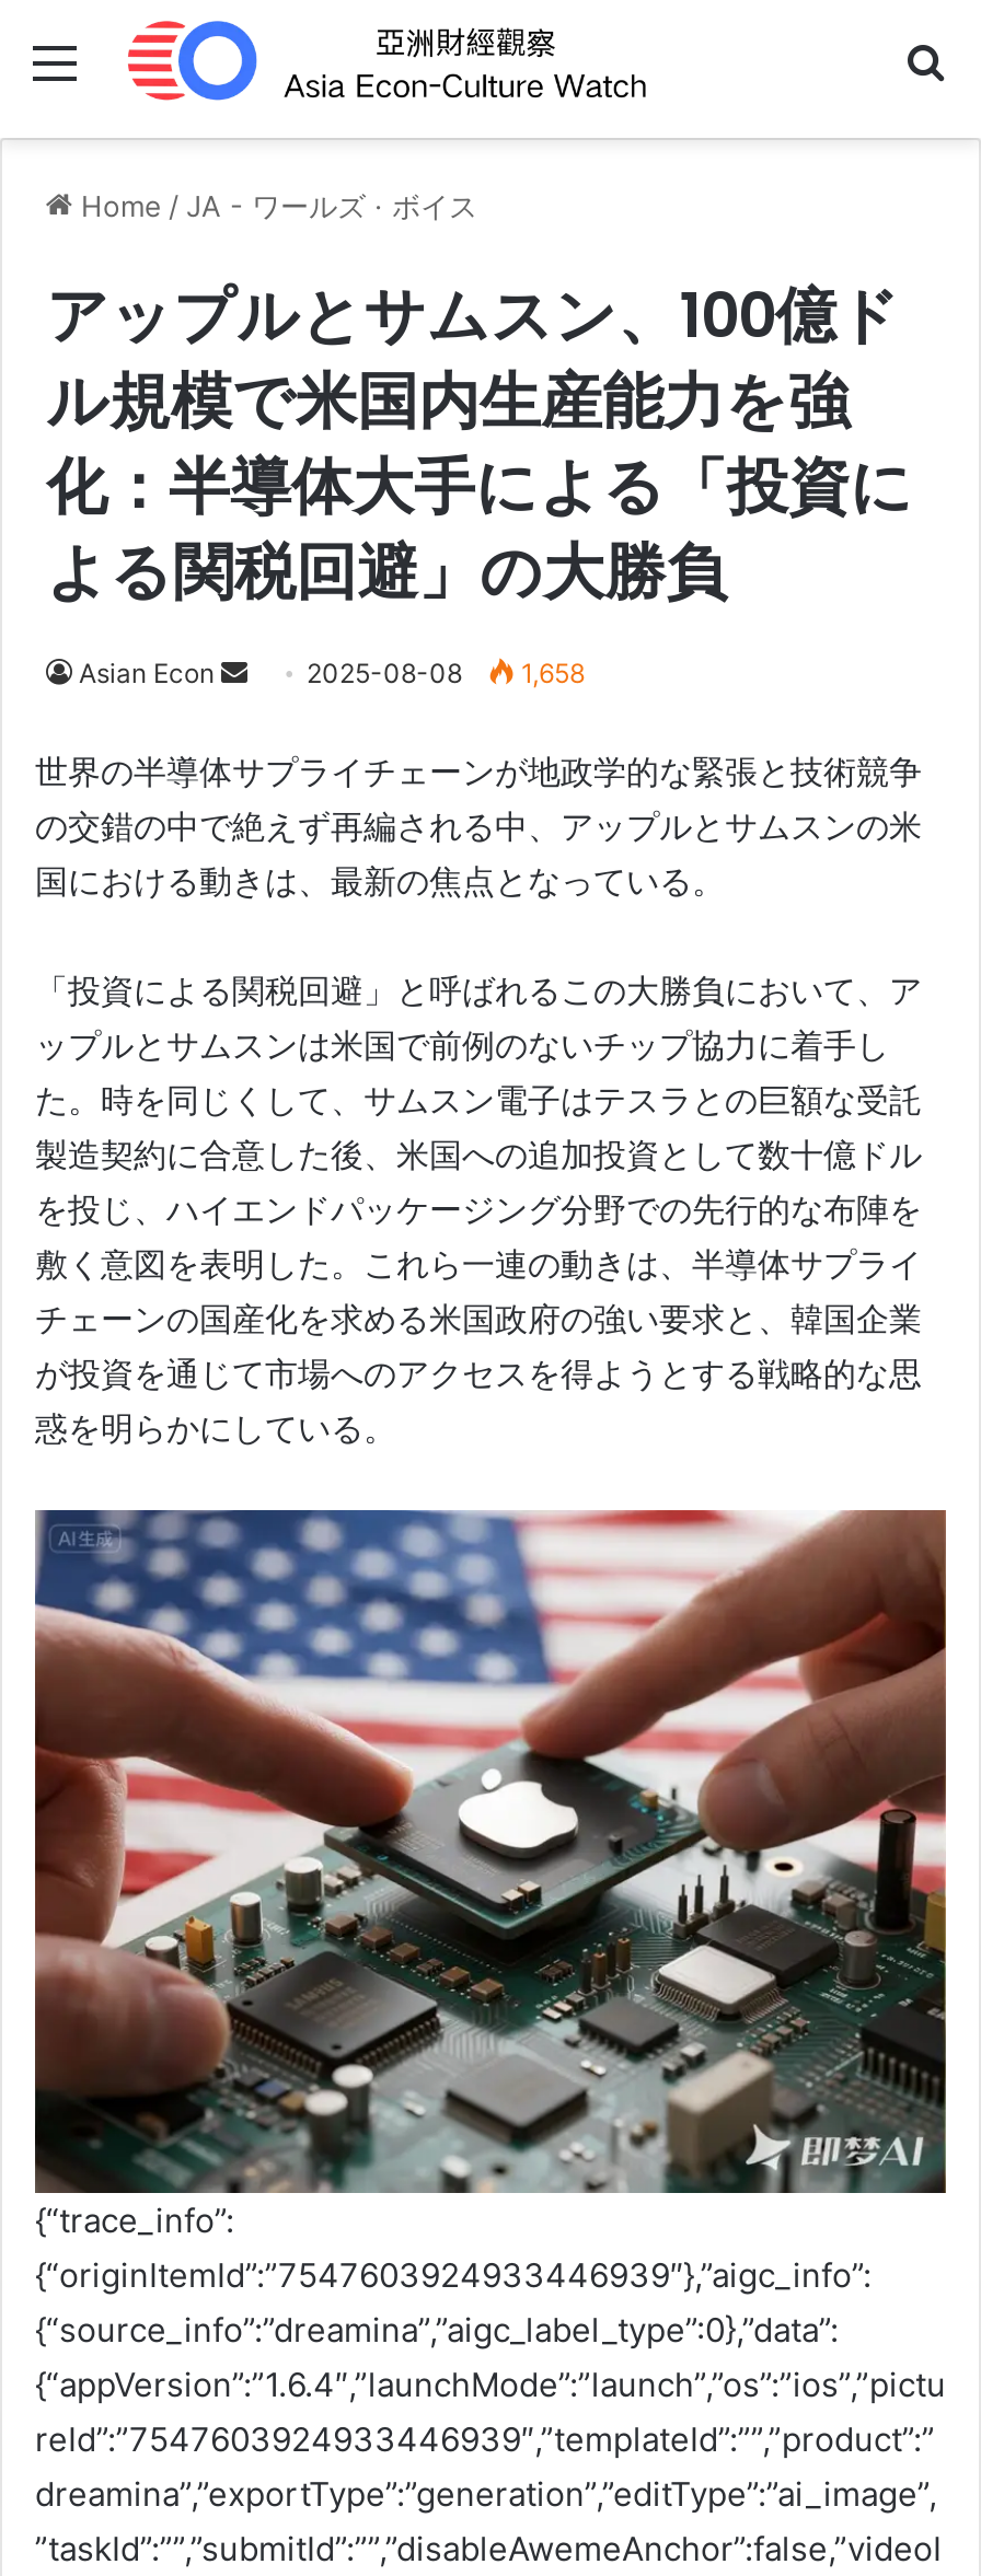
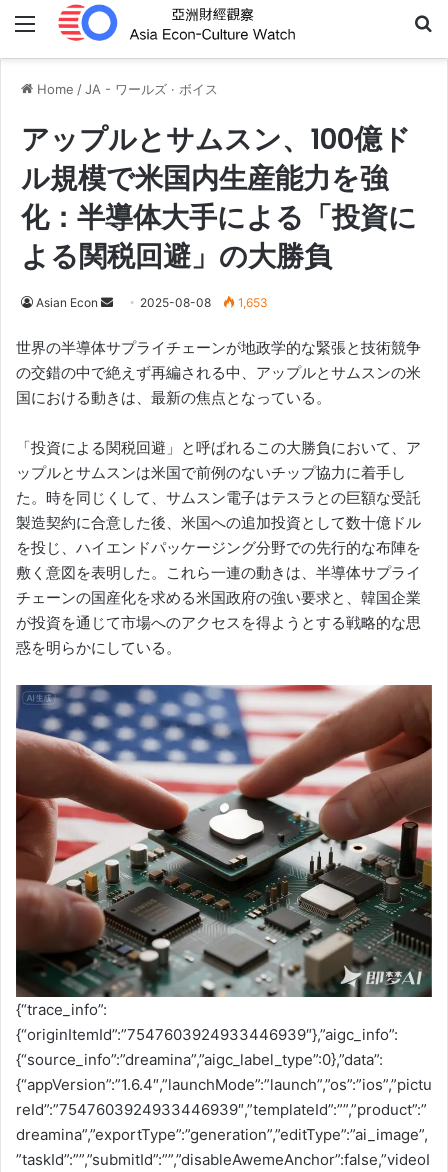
[515,656,585,689] 1,658 -> [235,295,268,310] 1,653

